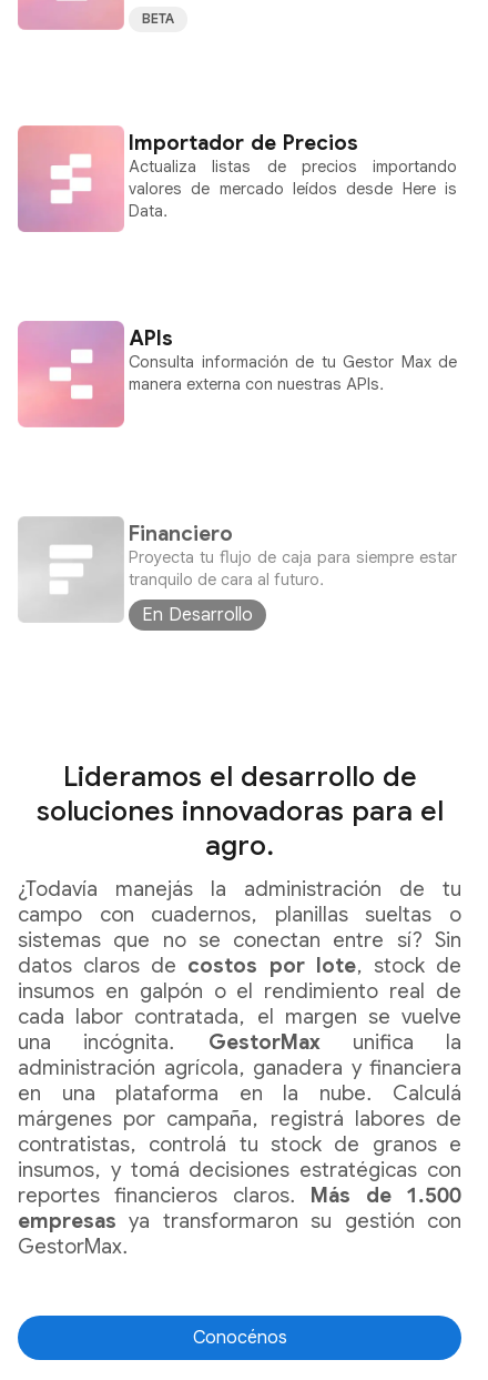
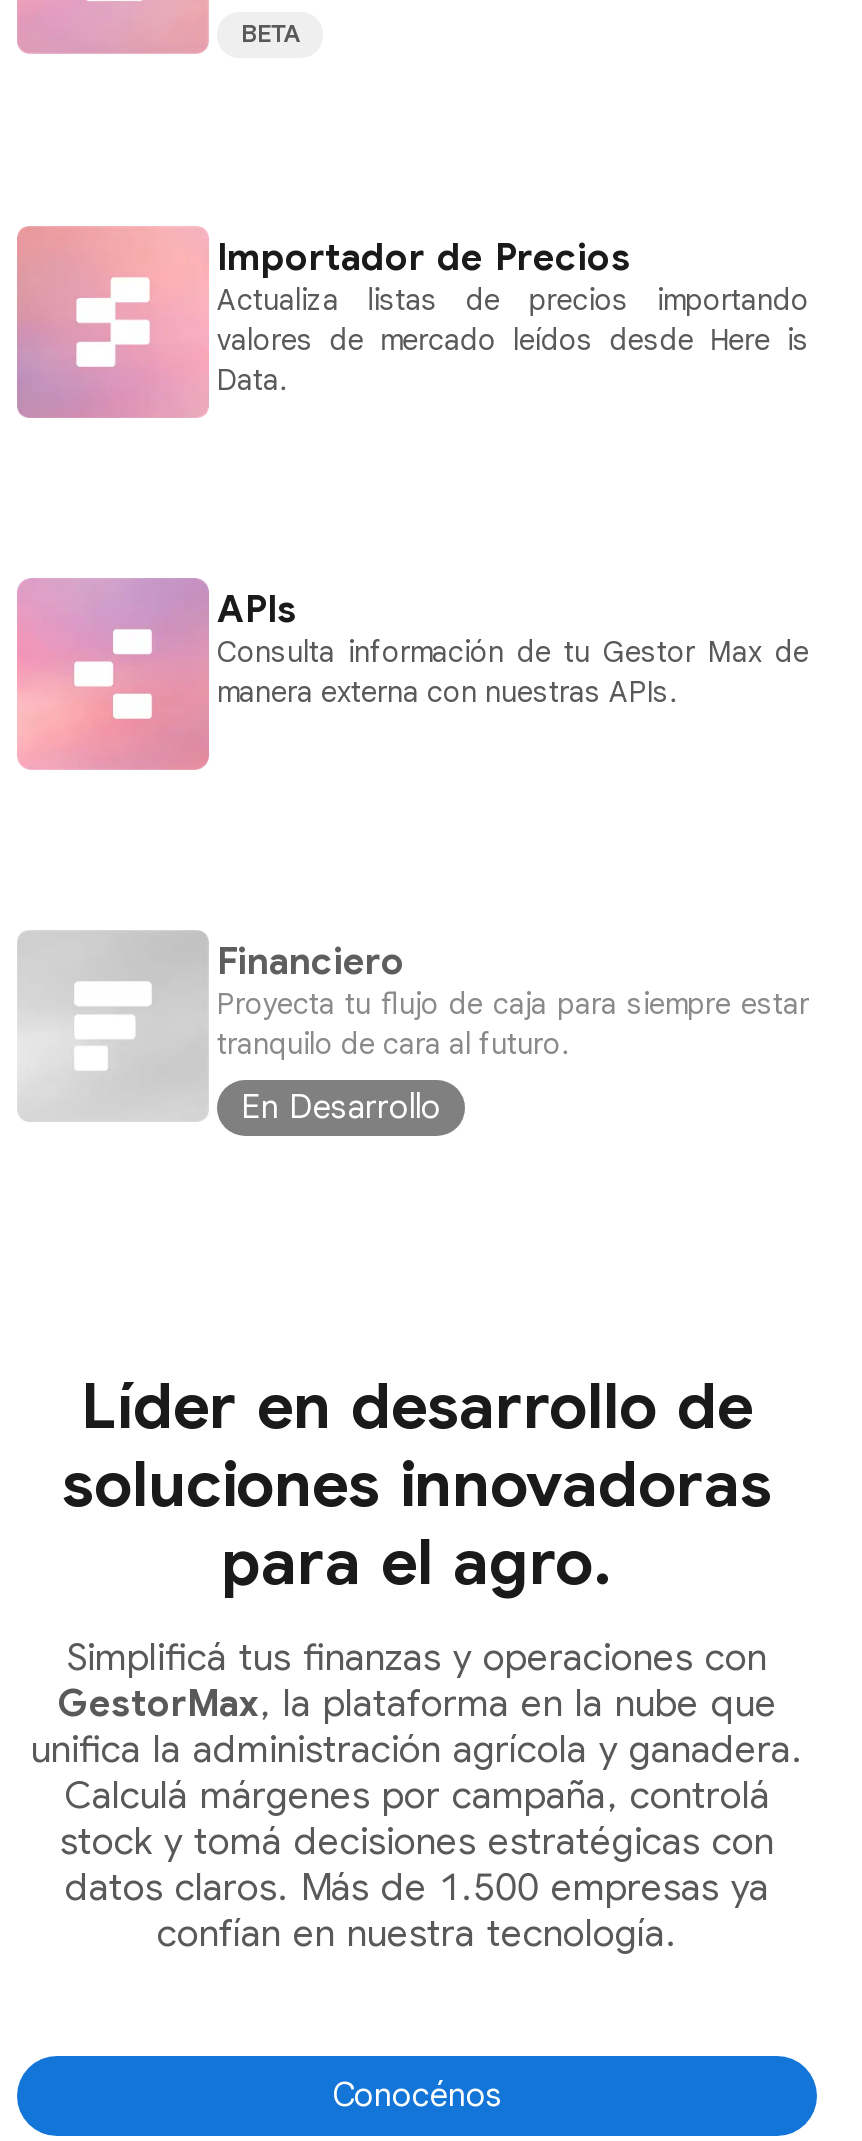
[18,759,461,1259] Lideramos el desarrollo de | soluciones innovadoras para el | agro. | ¿Todavía manejás la administración de tu | campo con cuadernos, planillas sueltas o | sistemas que no se conectan entre sí? Sin | datos claros de costos por lote, stock de | insumos en galpón o el rendimiento real de | cada labor contratada, el margen se vuelve | una incógnita. GestorMax unifica la | administración agrícola, ganadera y financiera | en una plataforma en la nube. Calculá | márgenes por campaña, registrá labores de | contratistas, controlá tu stock de granos e | insumos, y tomá decisiones estratégicas con | reportes financieros claros. Más de 1.500 | empresas ya transformaron su gestión con | GestorMax. -> [31,1366,803,1955] Líder en desarrollo de | soluciones innovadoras | para el agro. | Simplificá tus finanzas y operaciones con | GestorMax, la plataforma en la nube que | unifica la administración agrícola y ganadera. | Calculá márgenes por campaña, controlá | stock y tomá decisiones estratégicas con | datos claros. Más de 1.500 empresas ya | confían en nuestra tecnología.

